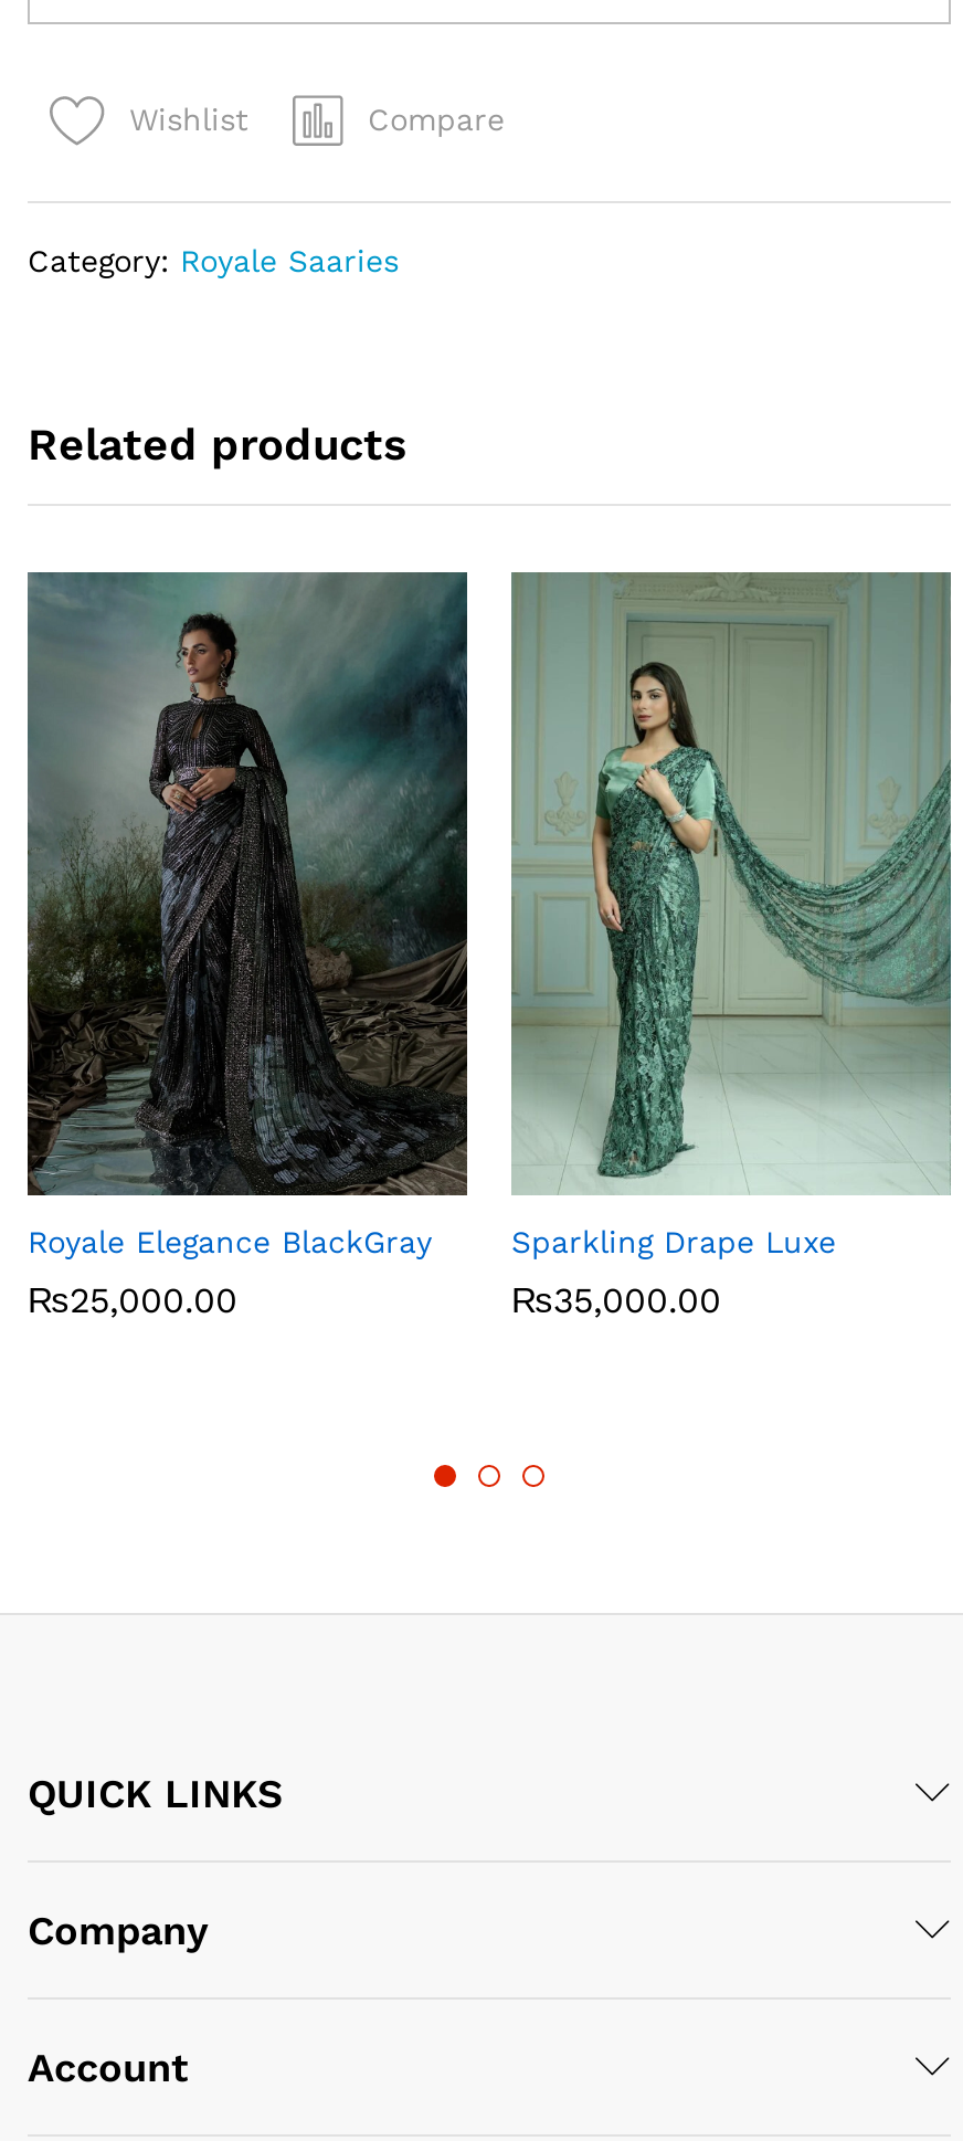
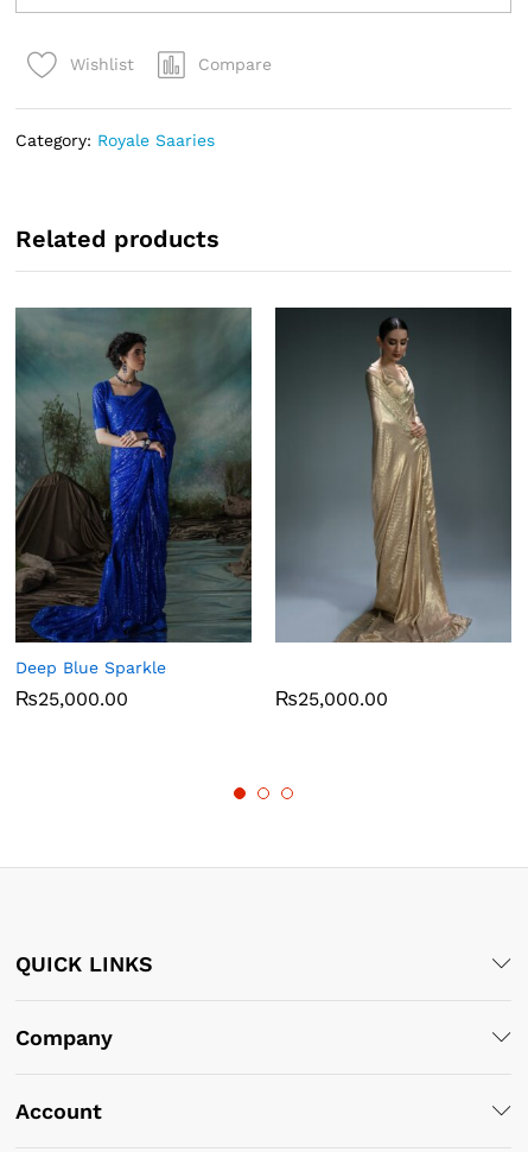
[28,572,467,1259] [image] | Royale Elegance BlackGray -> [15,308,252,677] [image] | Deep Blue Sparkle
[509,570,953,1321] [image] | Sparkling Drape Luxe | ₨35,000.00 -> [274,306,513,710] [image] | ₨25,000.00

